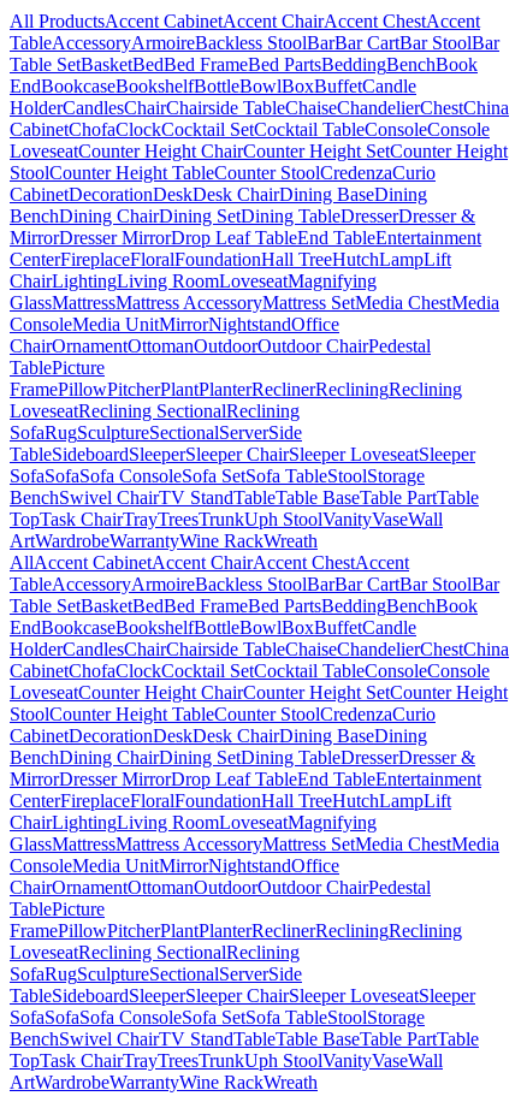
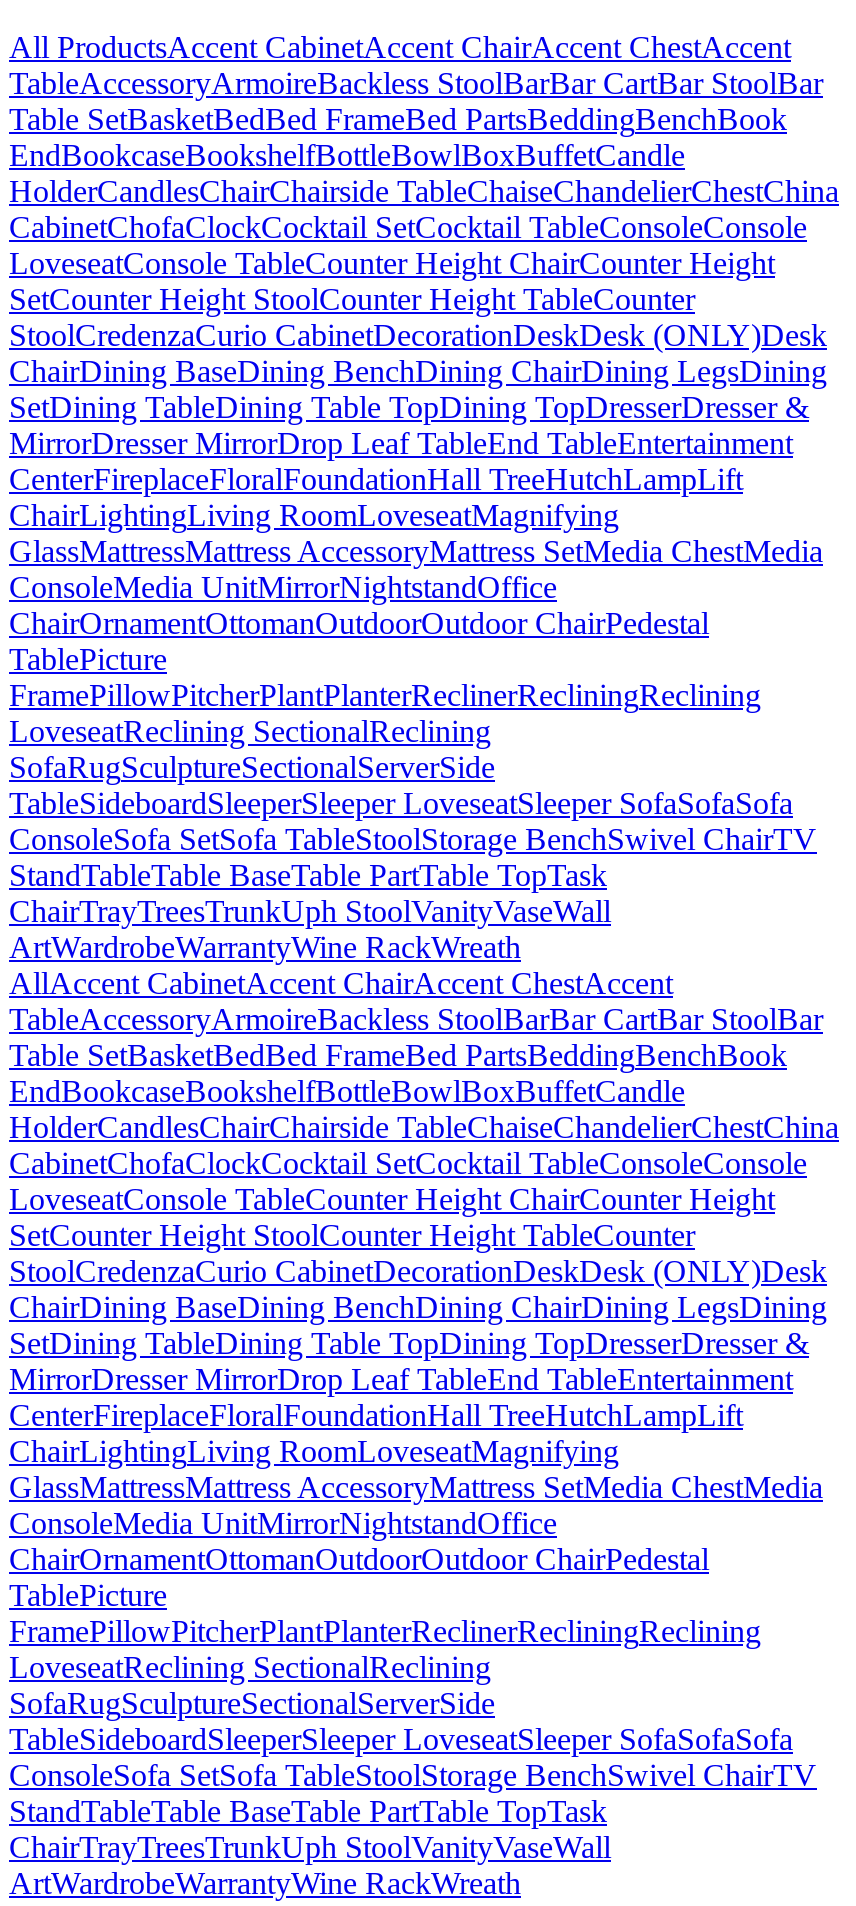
[10,140,508,226] LoveseatCounter Height ChairCounter Height SetCounter Height | StoolCounter Height TableCounter StoolCredenzaCurio | CabinetDecorationDeskDesk ChairDining BaseDining | BenchDining ChairDining SetDining TableDresserDresser & -> [9,245,827,423] LoveseatConsole TableCounter Height ChairCounter Height | SetCounter Height StoolCounter Height TableCounter | StoolCredenzaCurio CabinetDecorationDeskDesk (ONLY)Desk | ChairDining BaseDining BenchDining ChairDining LegsDining | SetDining TableDining Table TopDining TopDresserDresser &
[10,444,479,529] TableSideboardSleeperSleeper ChairSleeper LoveseatSleeper | SofaSofaSofa ConsoleSofa SetSofa TableStoolStorage | BenchSwivel ChairTV StandTableTable BaseTable PartTable | TopTask ChairTrayTreesTrunk Uph StoolVanityVaseWall -> [9,785,817,927] TableSideboardSleeperSleeper LoveseatSleeper SofaSofaSofa | ConsoleSofa SetSofa TableStoolStorage BenchSwivel ChairTV | StandTableTable BaseTable PartTable TopTask | ChairTrayTreesTrunkUph StoolVanityVaseWall
[10,682,508,767] LoveseatCounter Height ChairCounter Height SetCounter Height | StoolCounter Height TableCounter StoolCredenzaCurio | CabinetDecorationDeskDesk ChairDining BaseDining | BenchDining ChairDining SetDining TableDresserDresser & -> [9,1181,827,1359] LoveseatConsole TableCounter Height ChairCounter Height | SetCounter Height StoolCounter Height TableCounter | StoolCredenzaCurio CabinetDecorationDeskDesk (ONLY)Desk | ChairDining BaseDining BenchDining ChairDining LegsDining | SetDining TableDining Table TopDining TopDresserDresser &
[10,985,479,1070] TableSideboardSleeperSleeper ChairSleeper LoveseatSleeper | SofaSofaSofa ConsoleSofa SetSofa TableStoolStorage | BenchSwivel ChairTV StandTableTable BaseTable PartTable | TopTask ChairTrayTreesTrunk Uph StoolVanityVaseWall -> [9,1721,817,1863] TableSideboardSleeperSleeper LoveseatSleeper SofaSofaSofa | ConsoleSofa SetSofa TableStoolStorage BenchSwivel ChairTV | StandTableTable BaseTable PartTable TopTask | ChairTrayTreesTrunkUph StoolVanityVaseWall

